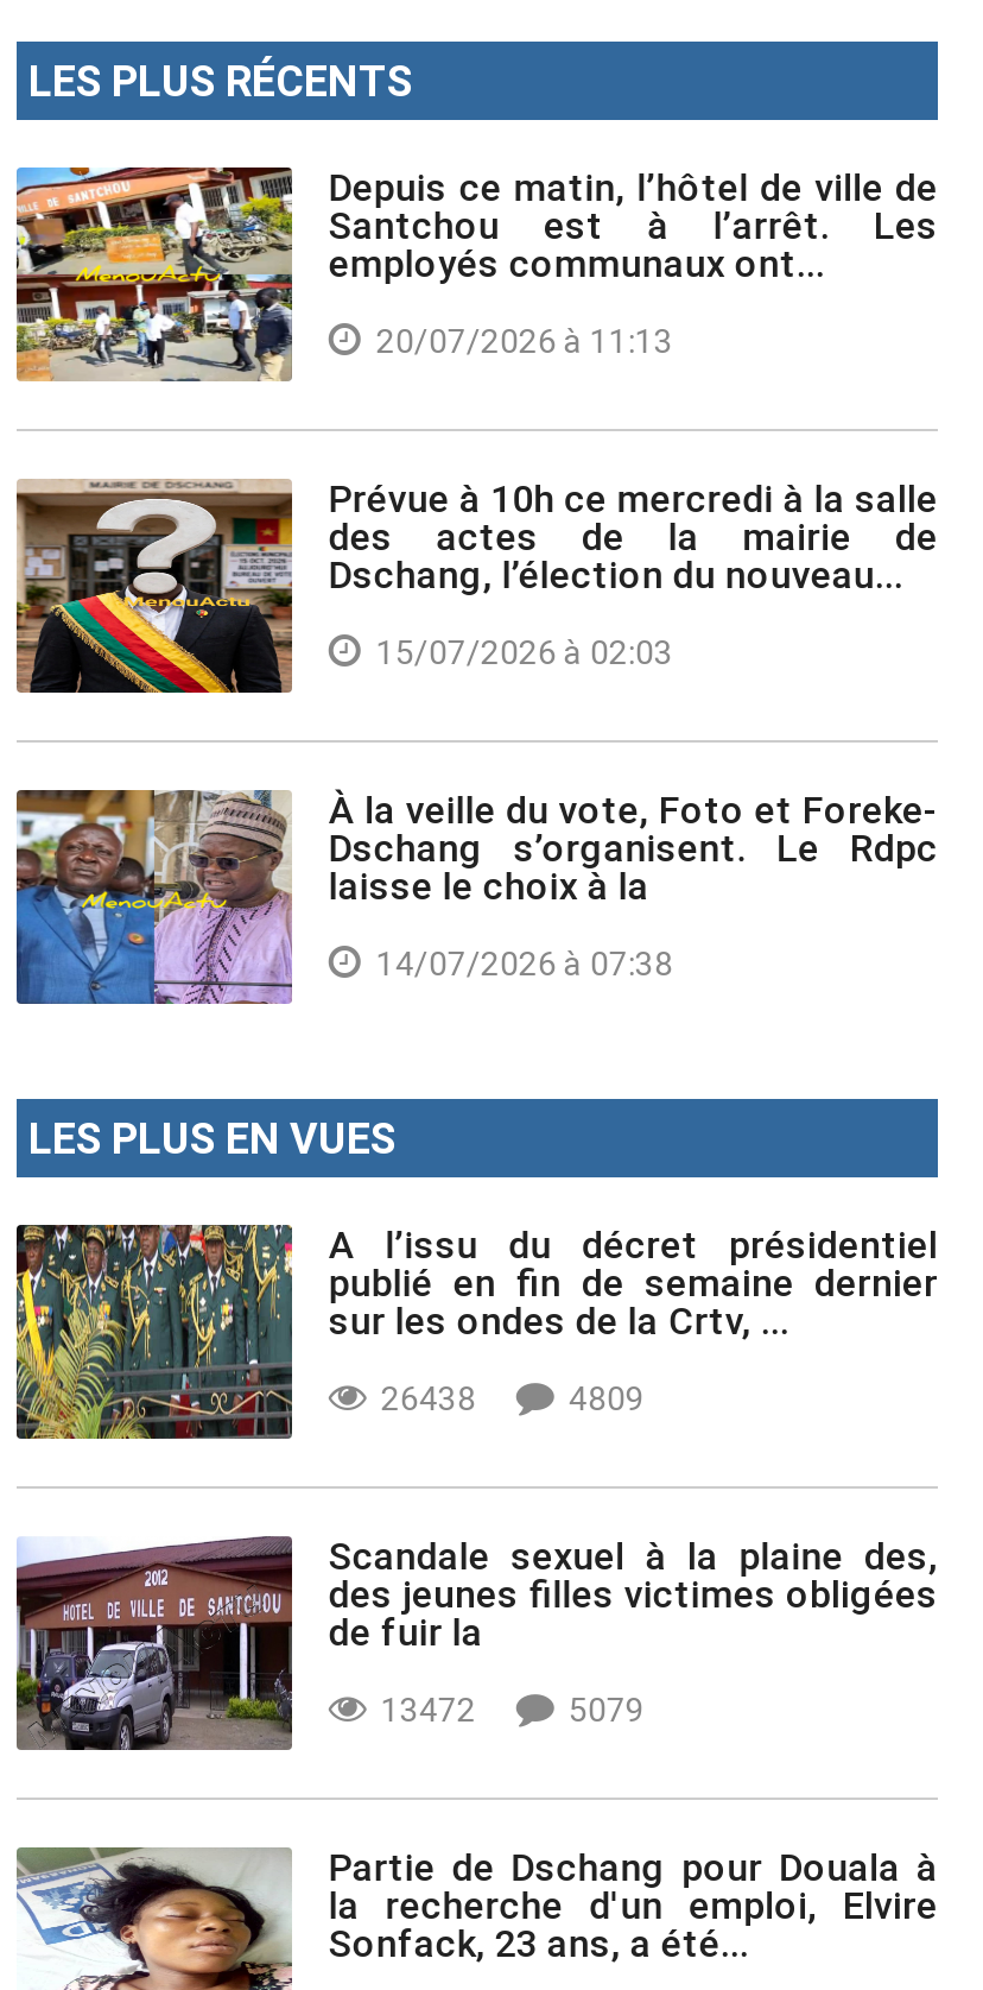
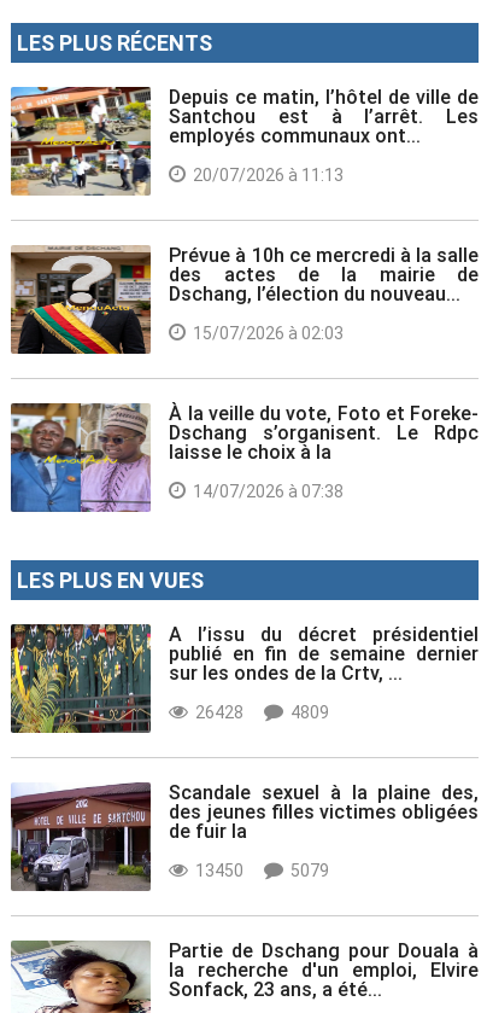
[374,1376,644,1419] 26438 4809 -> [192,701,330,723] 26428 4809
[374,1688,644,1731] 13472 5079 -> [192,859,330,881] 13450 5079

